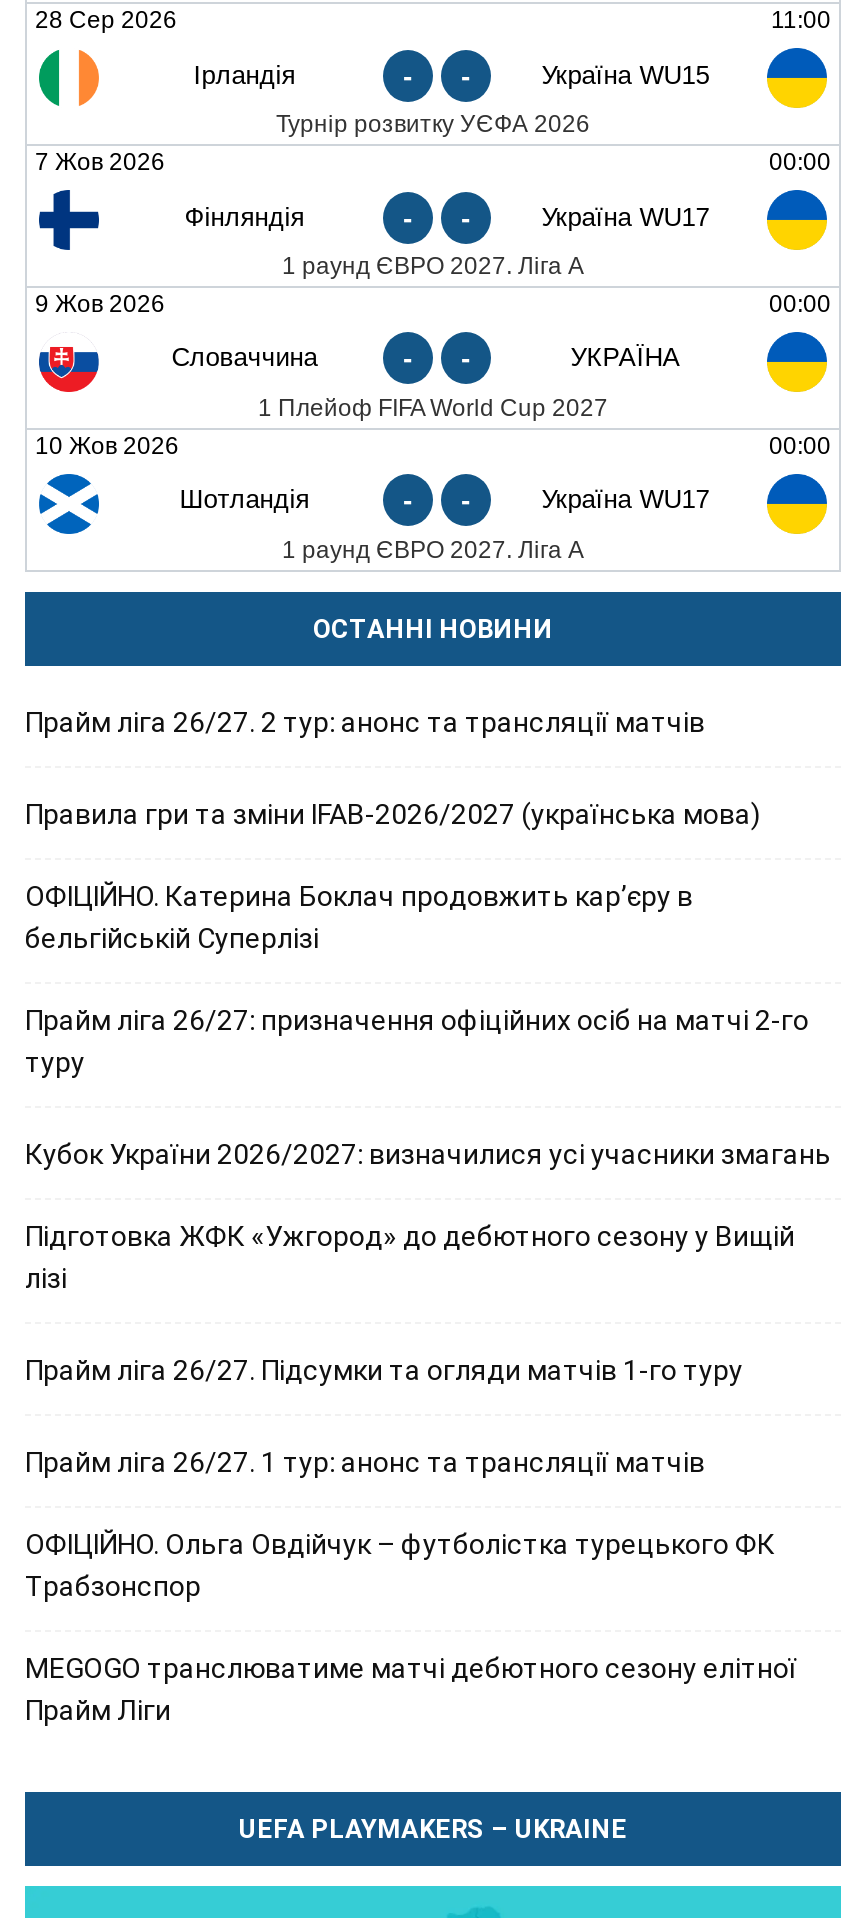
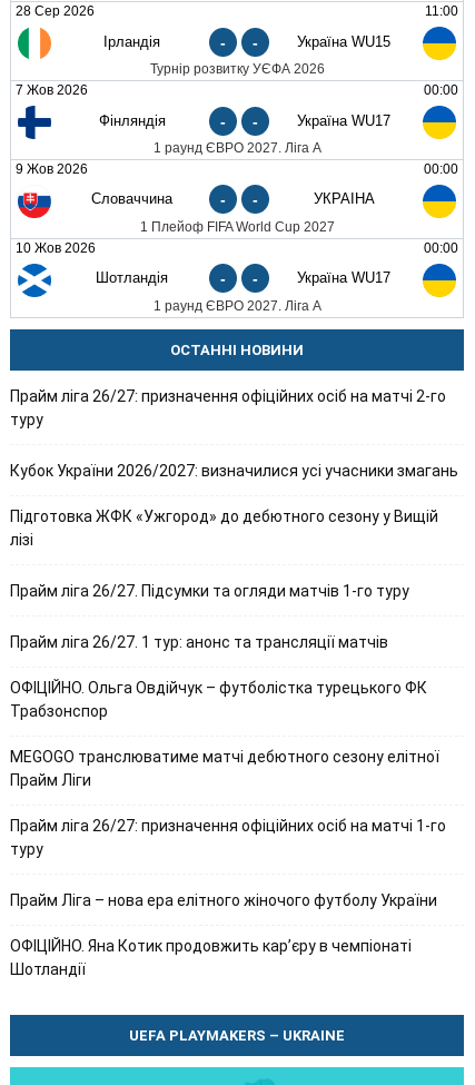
[25,706,761,954] Прайм ліга 26/27. 2 тур: анонс та трансляції матчів | Правила гри та зміни IFAB-2026/2027 (українська мова) | ОФІЦІЙНО. Катерина Боклач продовжить кар’єру в | бельгійській Суперлізі -> none
moved [25,1004,831,1726] -> [10,387,458,789]: Прайм ліга 26/27: призначення офіційних осіб на матчі 2-го | туру | Кубок України 2026/2027: визначилися усі учасники змагань | ... | MEGOGO транслюватиме матчі дебютного сезону елітної | Прайм Ліги
none -> [10,817,446,978] Прайм ліга 26/27: призначення офіційних осіб на матчі 1-го | туру | Прайм Ліга – нова ера елітного жіночого футболу України | ОФІЦІЙНО. Яна Котик продовжить кар’єру в чемпіонаті | Шотландії

